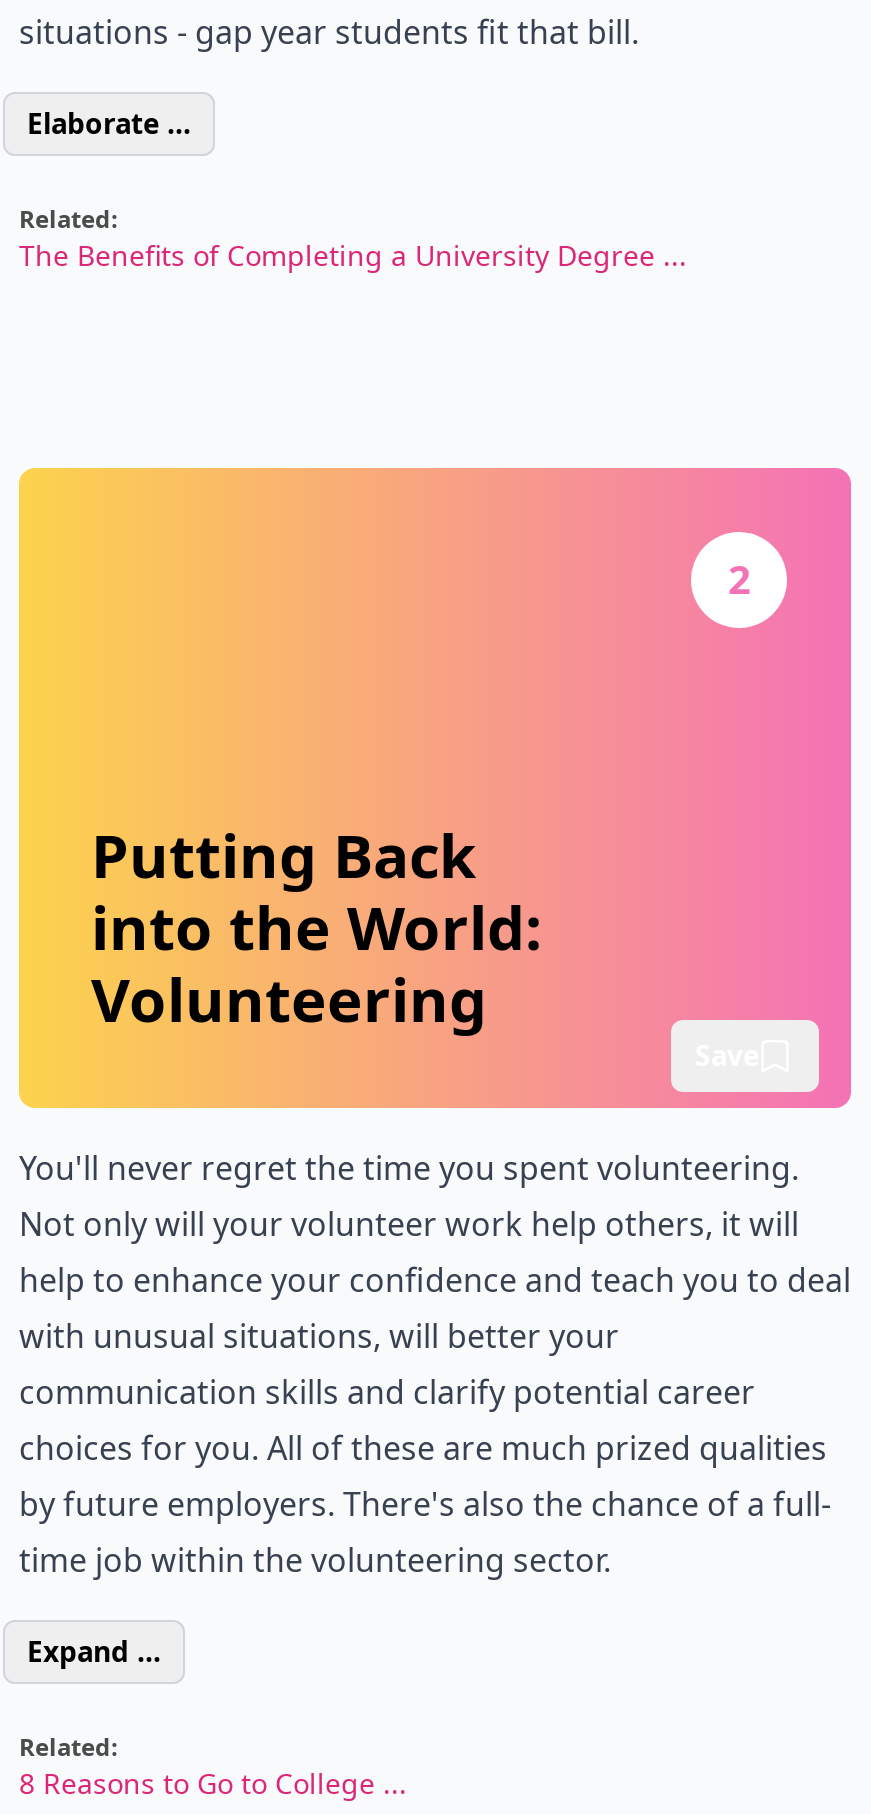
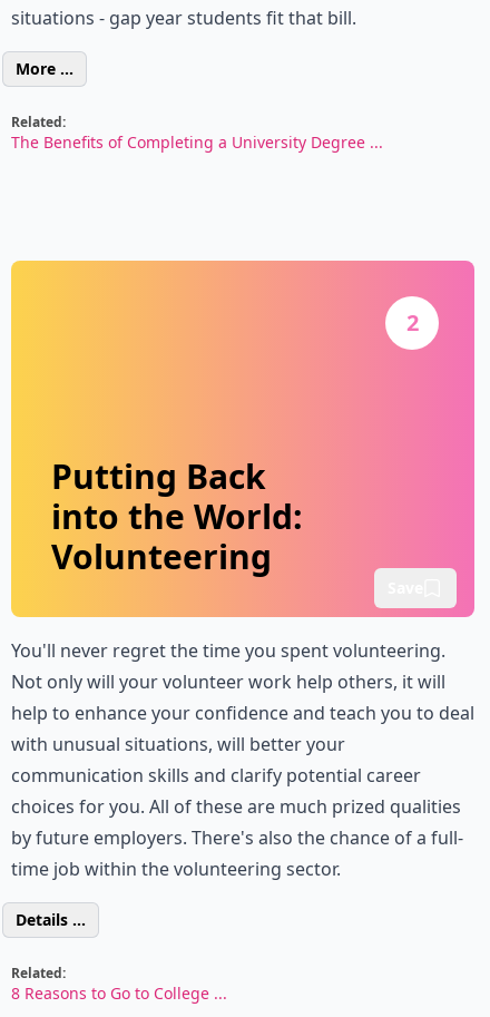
[27,104,191,142] Elaborate ... -> [16,58,73,79] More ...
[27,1632,161,1670] Expand ... -> [16,909,86,930] Details ...

